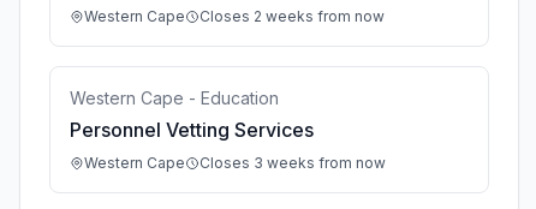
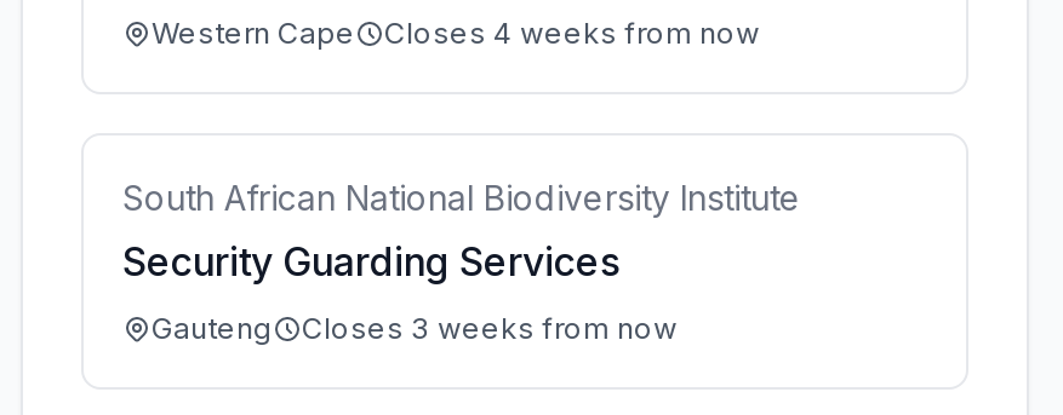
[199,7,385,25] Closes 2 weeks from now -> [384,15,760,51] Closes 4 weeks from now
[70,88,314,142] Western Cape - Education | Personnel Vetting Services -> [122,177,801,286] South African National Biodiversity Institute | Security Guarding Services
[84,154,185,172] Western Cape -> [152,310,273,346] Gauteng

